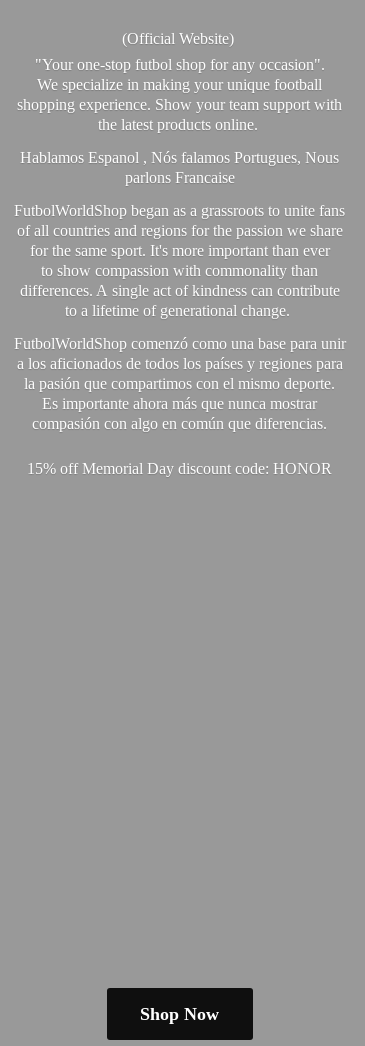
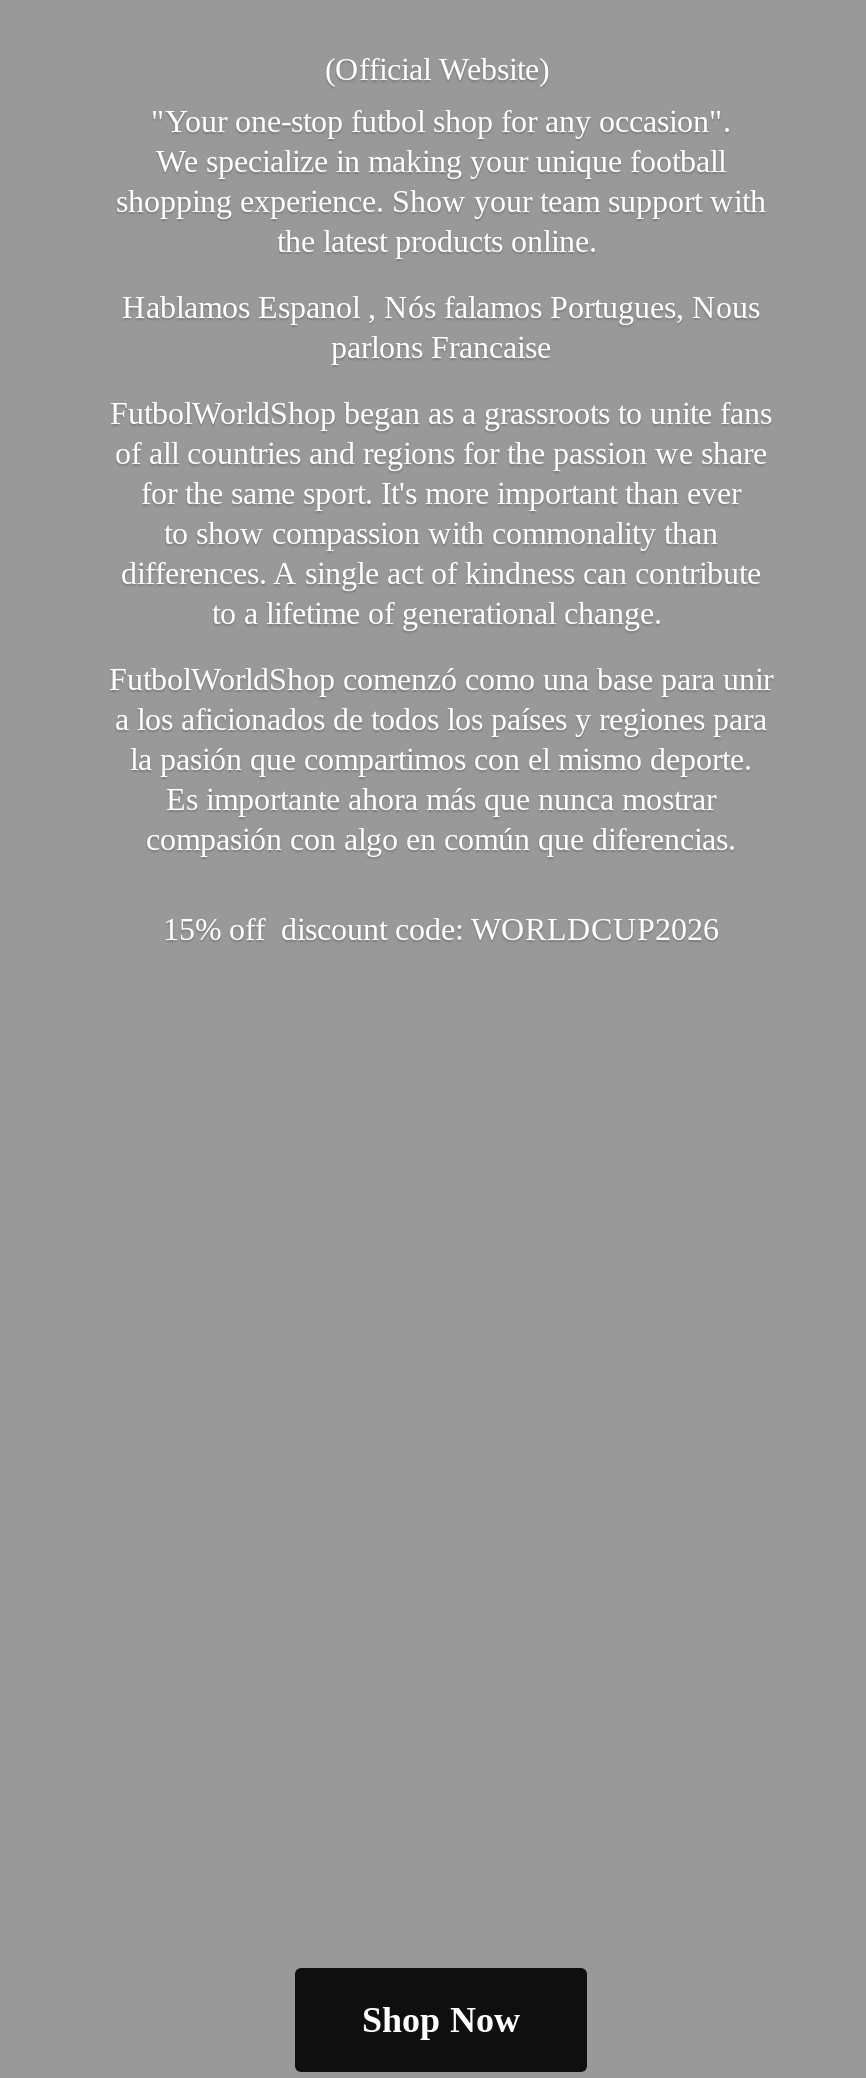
[27,460,332,477] 15% off Memorial Day discount code: HONOR -> [163,913,719,947] 15% off discount code: WORLDCUP2026

